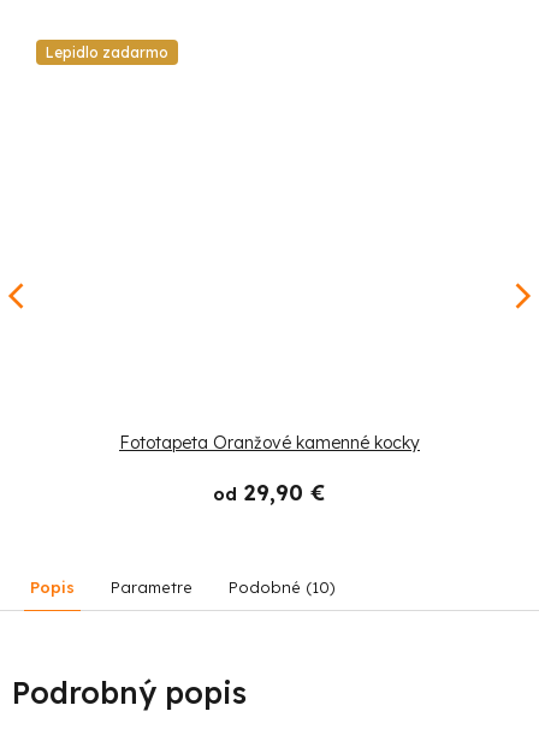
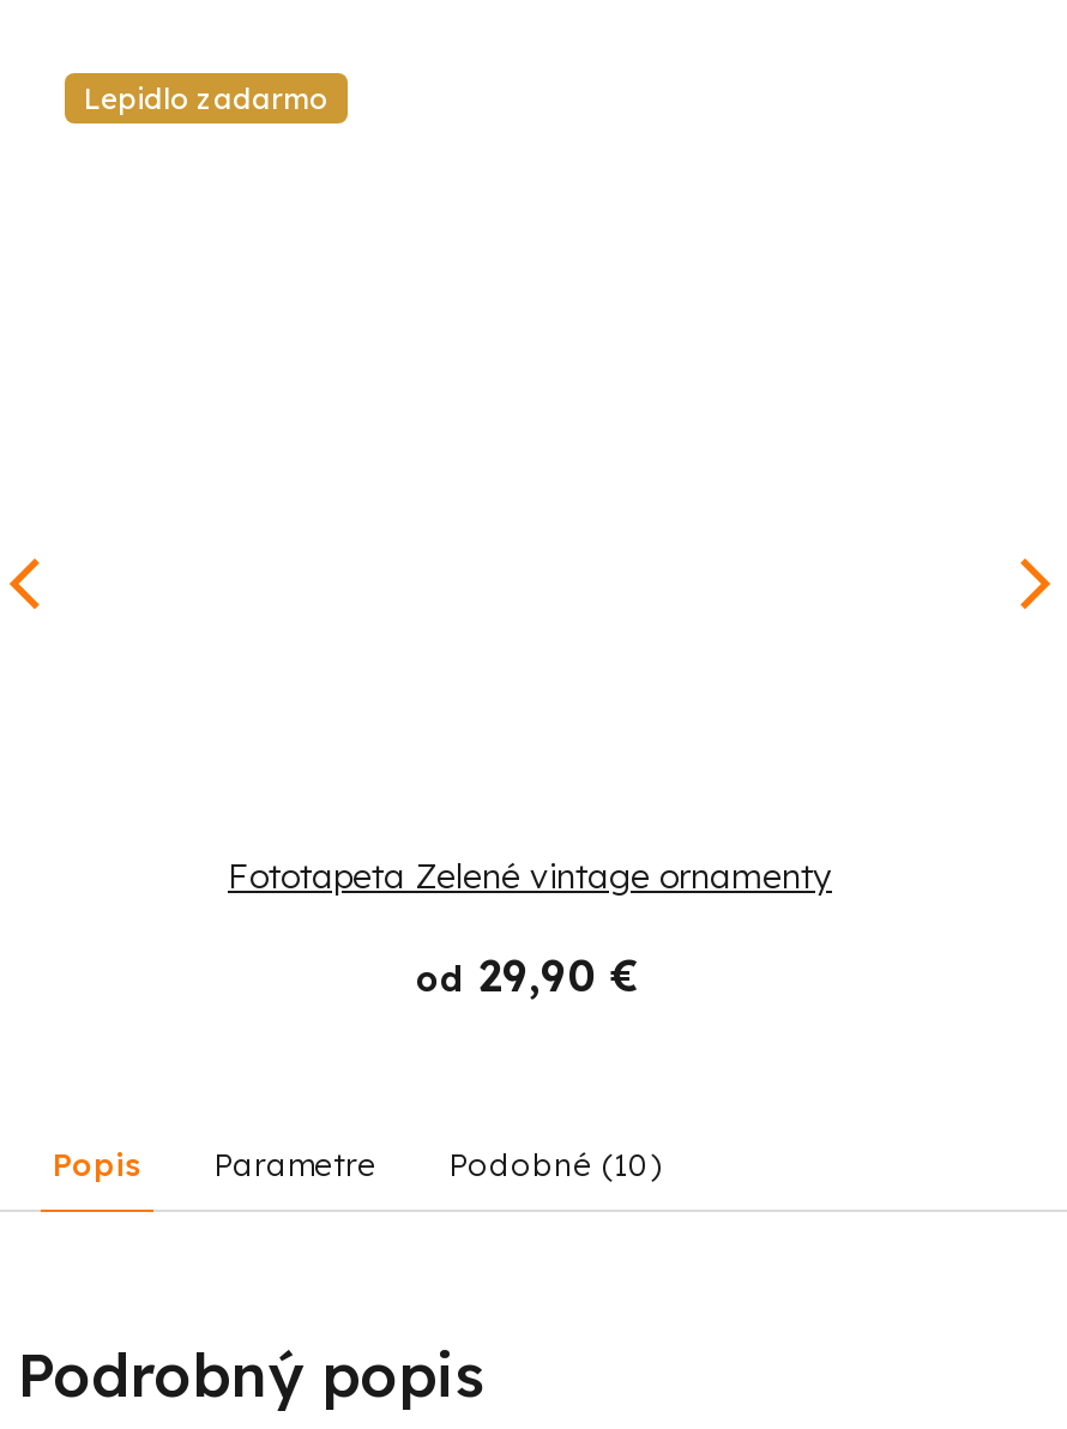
[119,432,420,453] Fototapeta Oranžové kamenné kocky -> [228,854,832,897] Fototapeta Zelené vintage ornamenty

